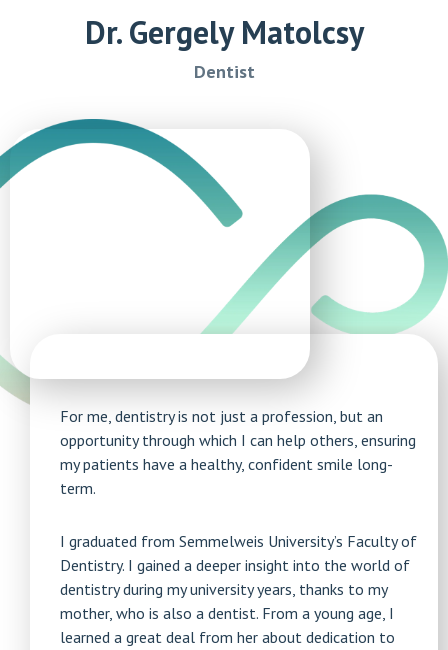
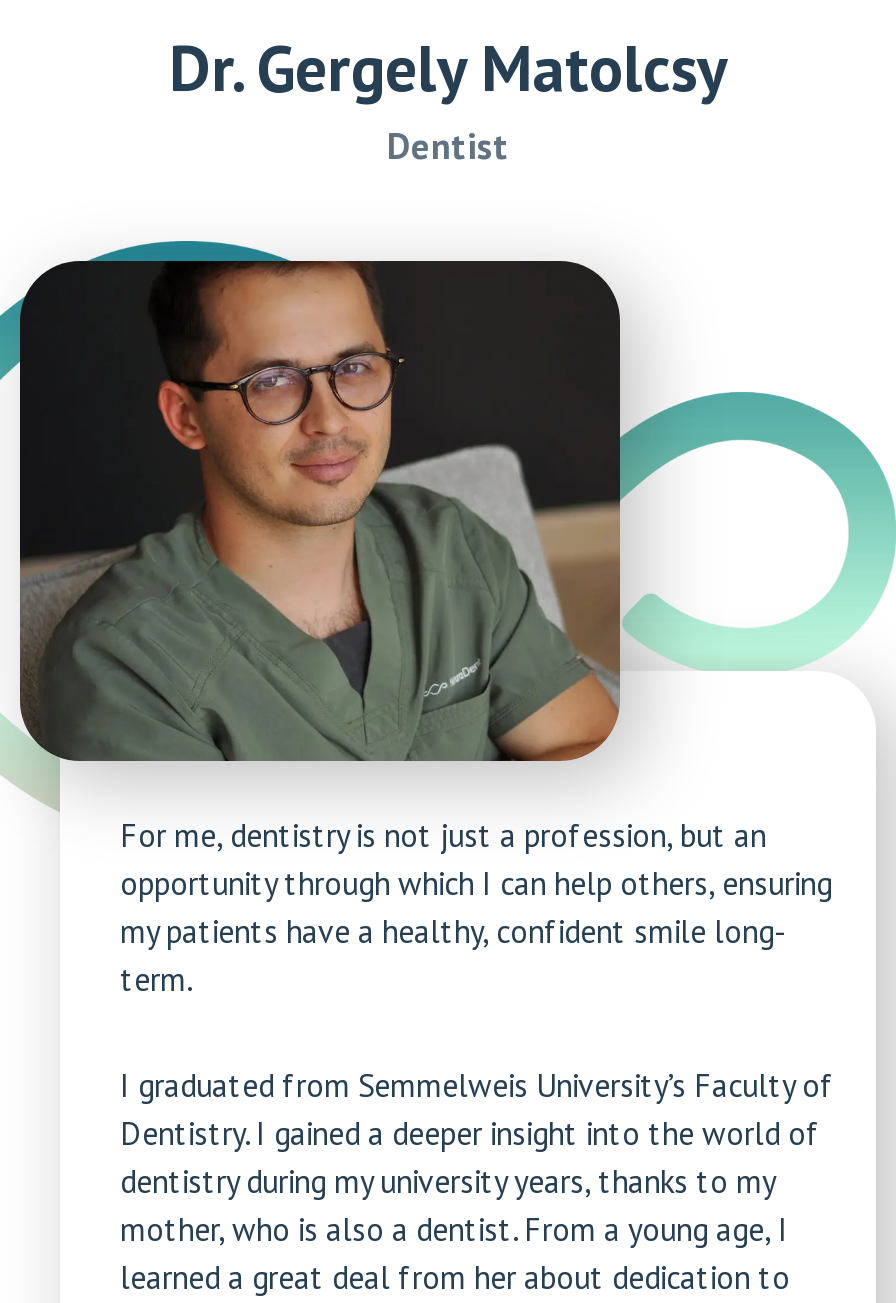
[10,128,311,380] [image] -> [18,259,622,763] [image]

